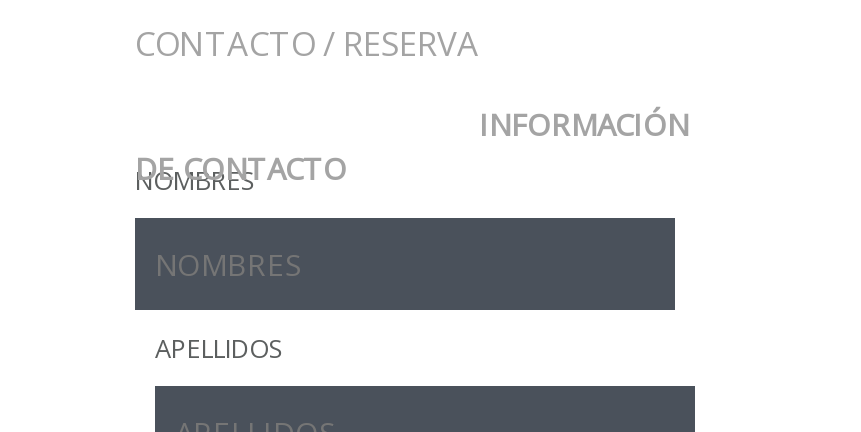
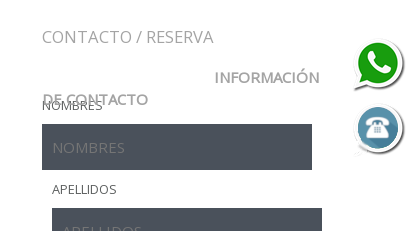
none -> [354,41,403,91] [image]
none -> [357,106,403,155] [image]

